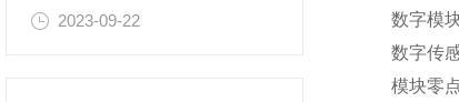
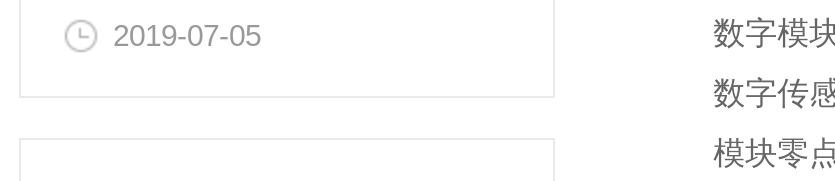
[58,11,140,30] 2023-09-22 -> [113,18,261,52] 2019-07-05

